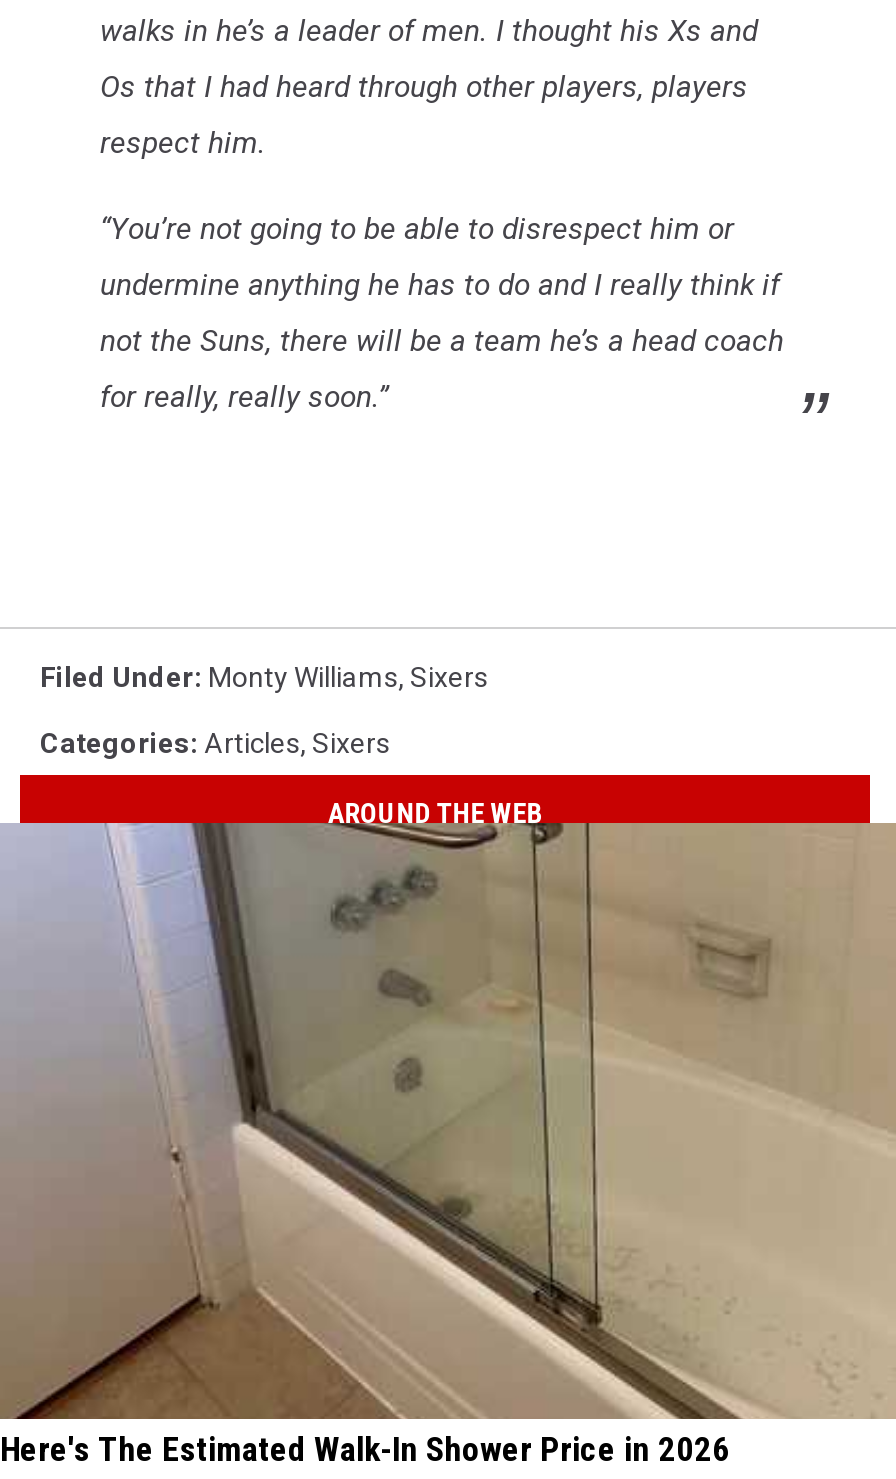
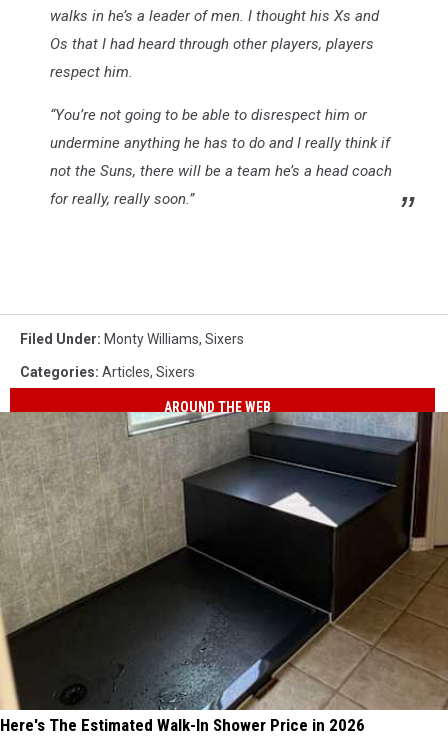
[6,821,890,1421] [image] -> [3,411,445,711] [image]

